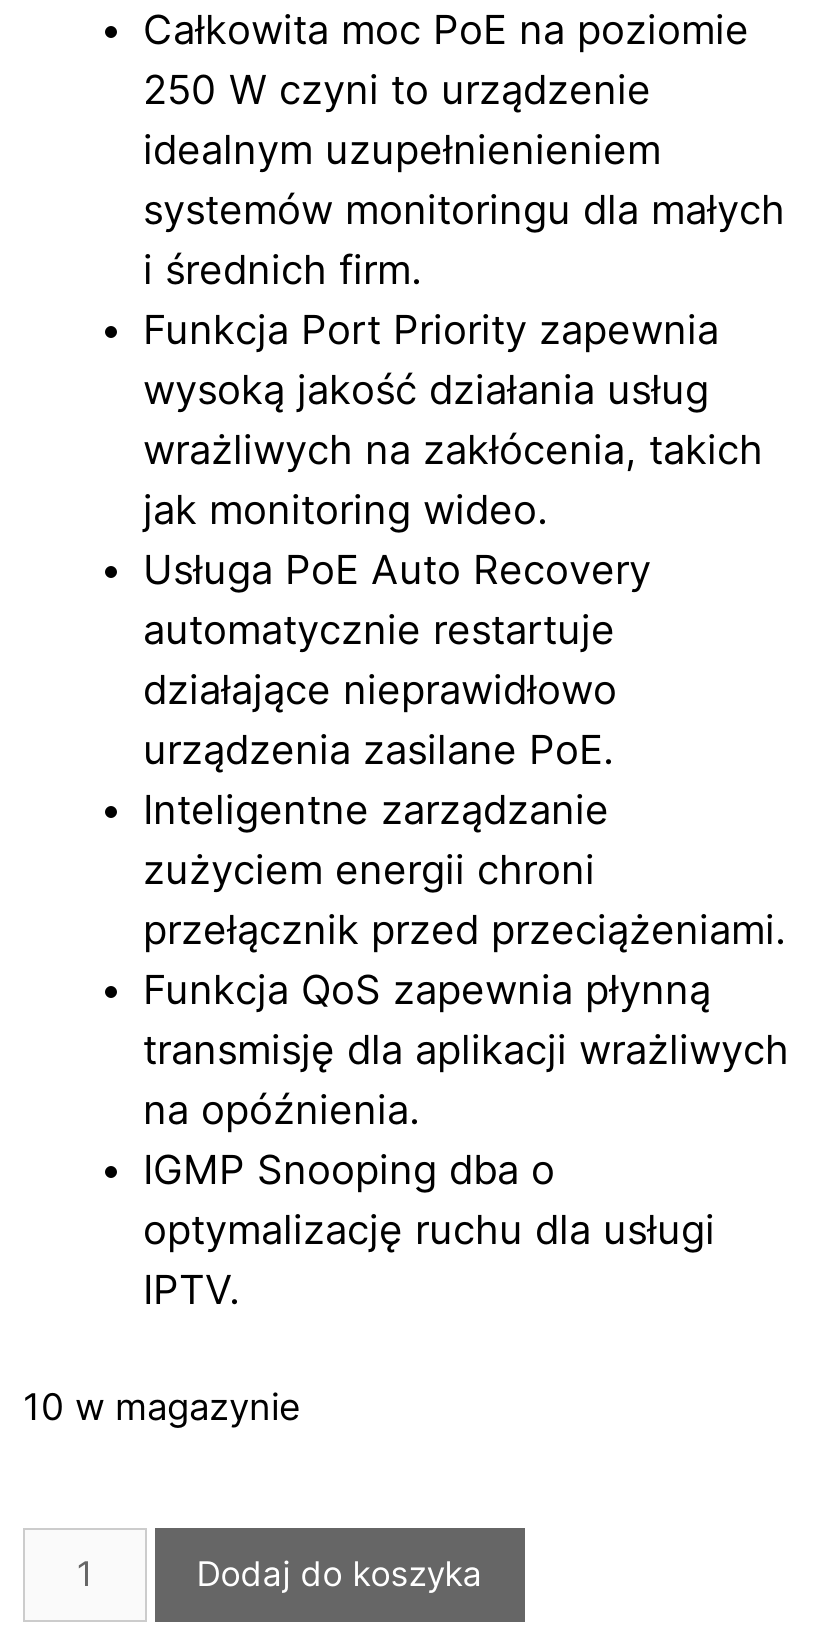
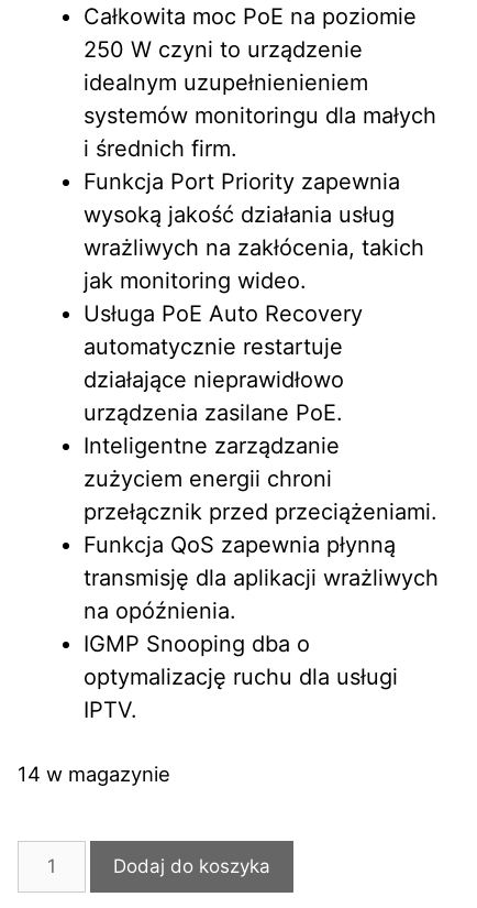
[23,1383,301,1427] 10 w magazynie -> [18,761,170,786] 14 w magazynie

